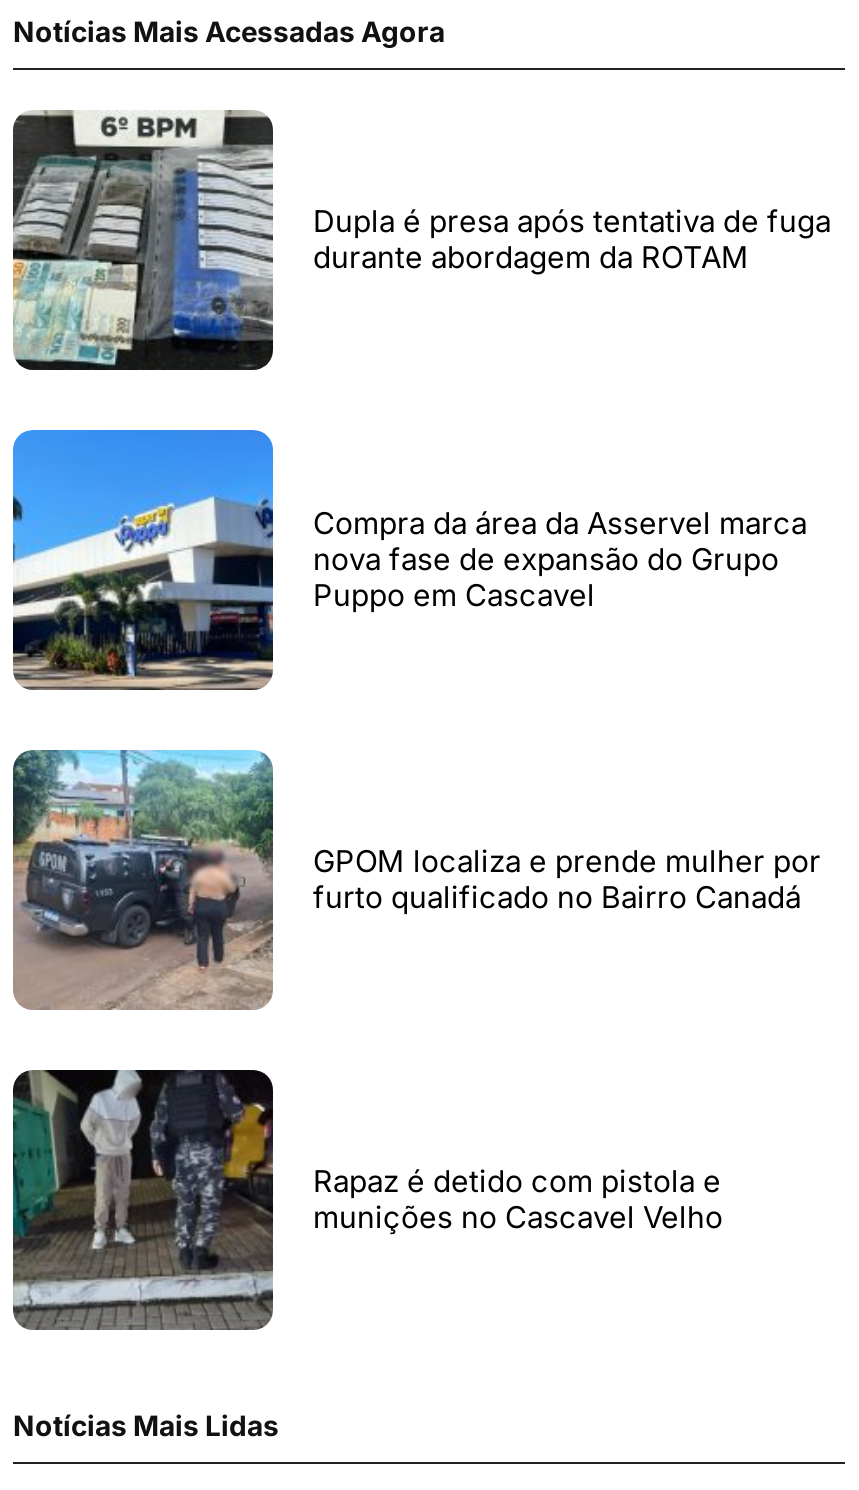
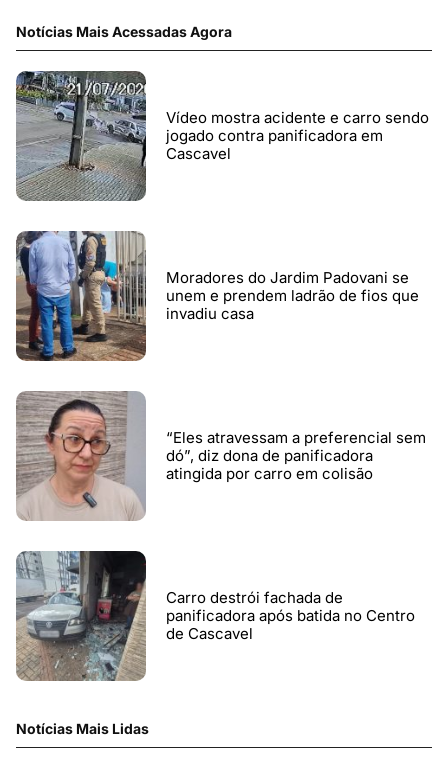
[11,110,831,370] [image] | Dupla é presa após tentativa de fuga | durante abordagem da ROTAM -> [15,70,429,202] [image] | Vídeo mostra acidente e carro sendo | jogado contra panificadora em | Cascavel
[11,428,807,690] [image] | Compra da área da Asservel marca | nova fase de expansão do Grupo | Puppo em Cascavel -> [15,230,419,361] [image] | Moradores do Jardim Padovani se | unem e prendem ladrão de fios que | invadiu casa
[13,748,821,1008] [image] | GPOM localiza e prende mulher por | furto qualificado no Bairro Canadá -> [16,390,426,519] [image] | “Eles atravessam a preferencial sem | dó”, diz dona de panificadora | atingida por carro em colisão
[11,1068,723,1328] [image] | Rapaz é detido com pistola e | munições no Cascavel Velho -> [15,550,415,681] [image] | Carro destrói fachada de | panificadora após batida no Centro | de Cascavel

